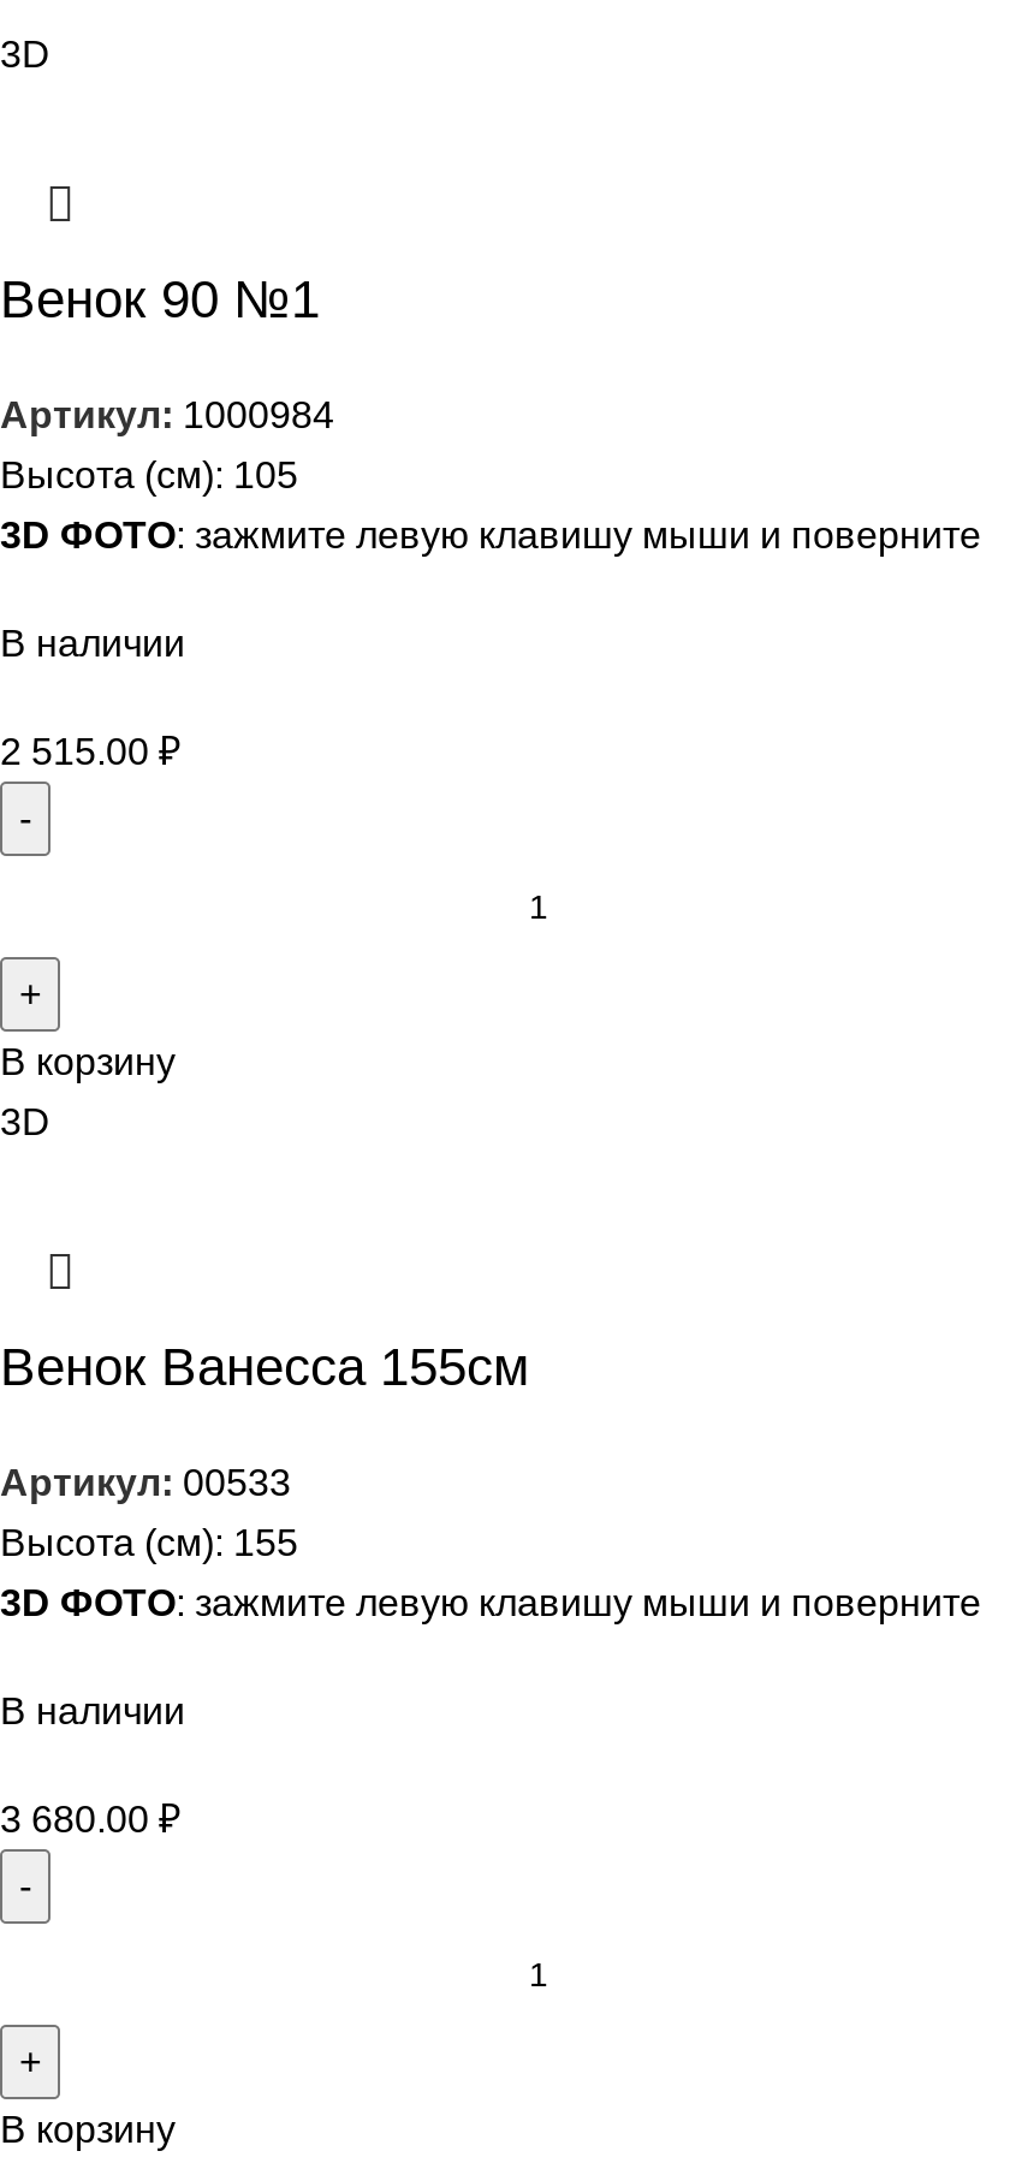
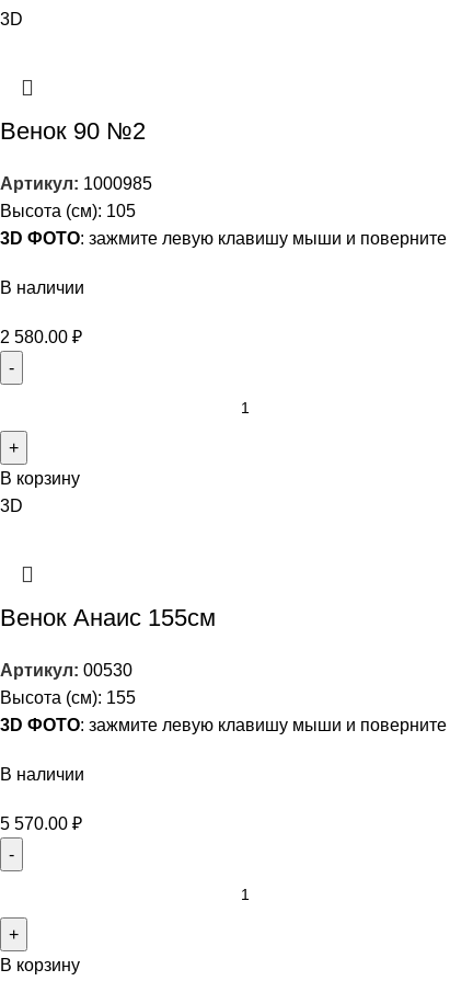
[0,270,320,330] Венок 90 №1 -> [0,118,146,145] Венок 90 №2
[0,395,334,436] Артикул: 1000984 -> [0,175,152,193] Артикул: 1000985
[0,732,180,773] 2 515.00 ₽ -> [0,328,82,347] 2 580.00 ₽
[0,1338,529,1398] Венок Ванесса 155см -> [0,604,216,632] Венок Анаис 155см
[0,1463,291,1504] Артикул: 00533 -> [0,661,132,680] Артикул: 00530
[0,1799,180,1840] 3 680.00 ₽ -> [0,815,82,833] 5 570.00 ₽

